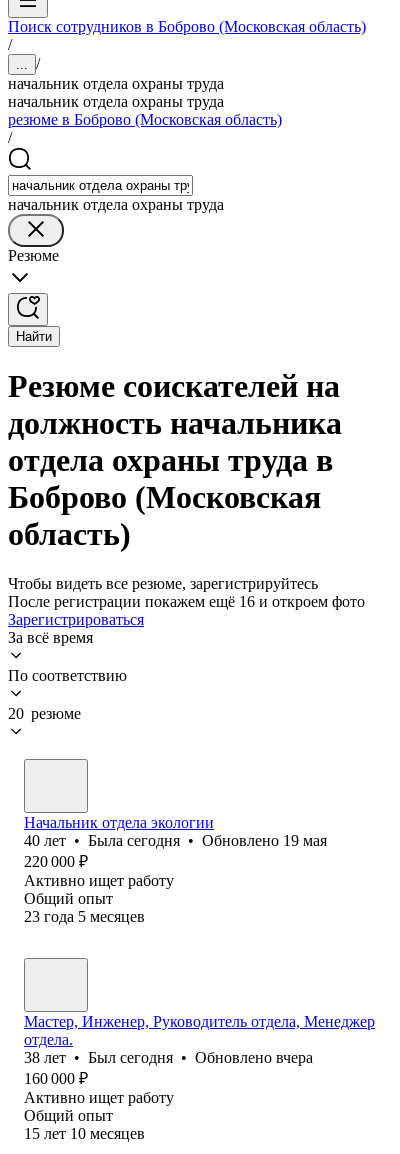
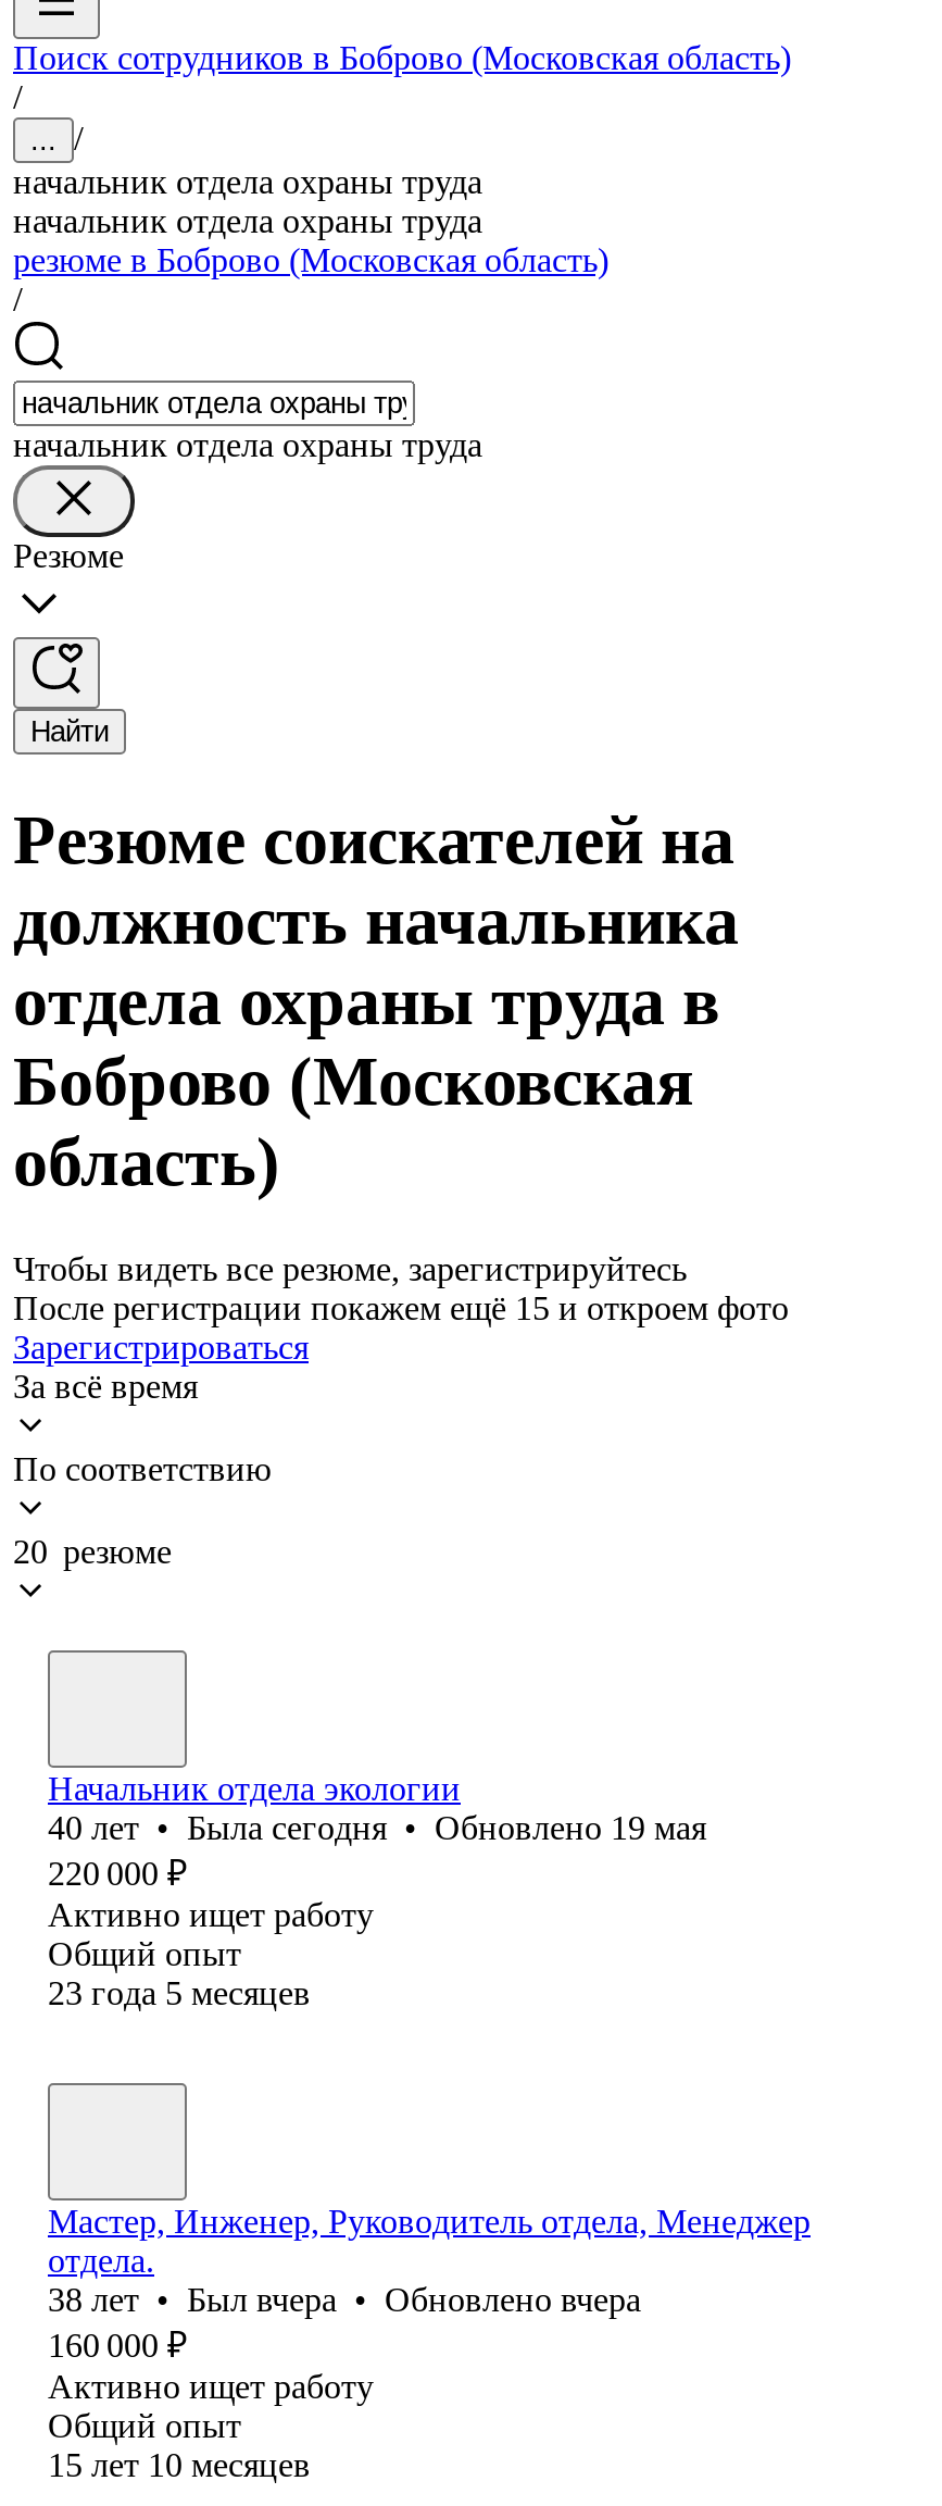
[8,593,365,610] После регистрации покажем ещё 16 и откроем фото -> [13,1289,789,1326] После регистрации покажем ещё 15 и откроем фото
[24,1049,313,1066] 38 лет • Был сегодня • Обновлено вчера -> [48,2281,641,2318] 38 лет • Был вчера • Обновлено вчера

